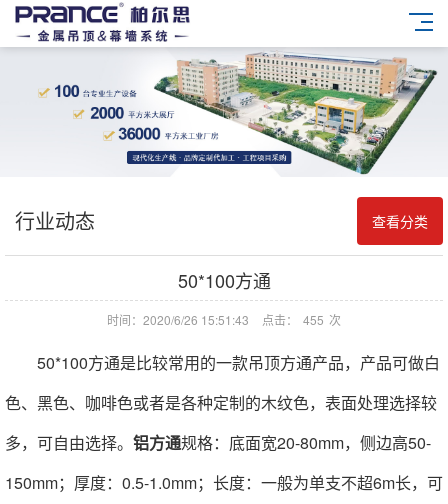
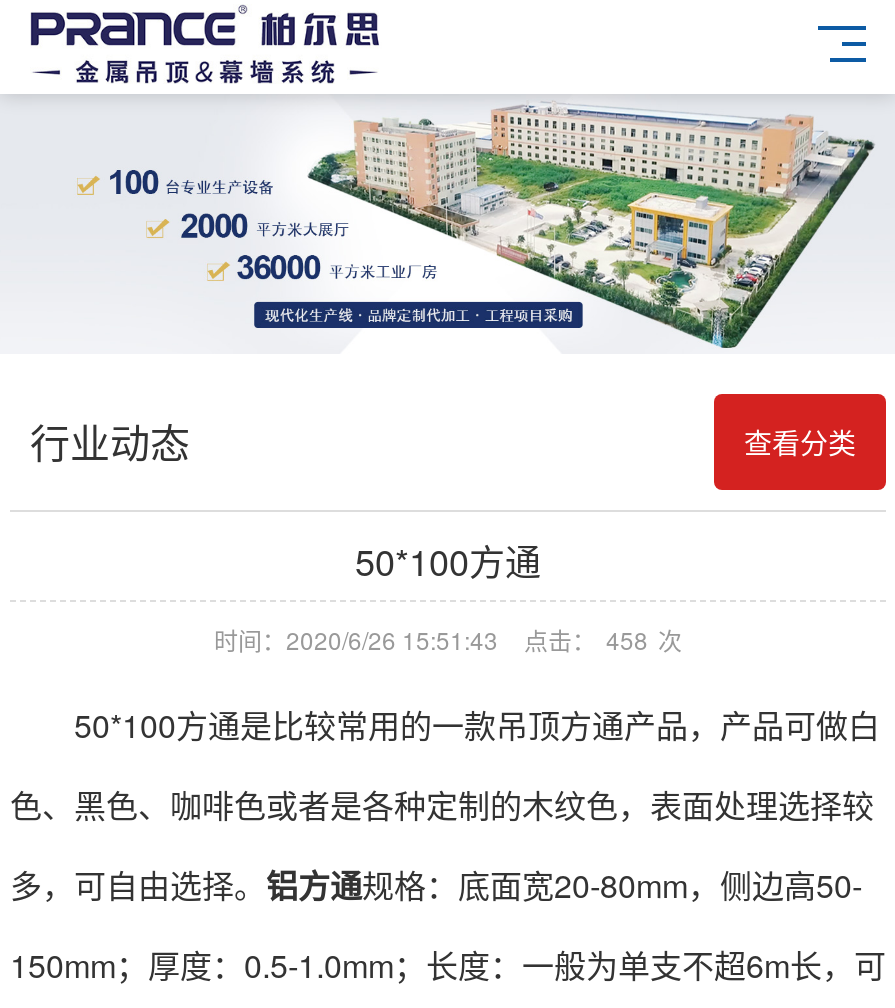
[107,311,341,328] 时间：2020/6/26 15:51:43 点击： 455 次 -> [214,622,682,656] 时间：2020/6/26 15:51:43 点击： 458 次

